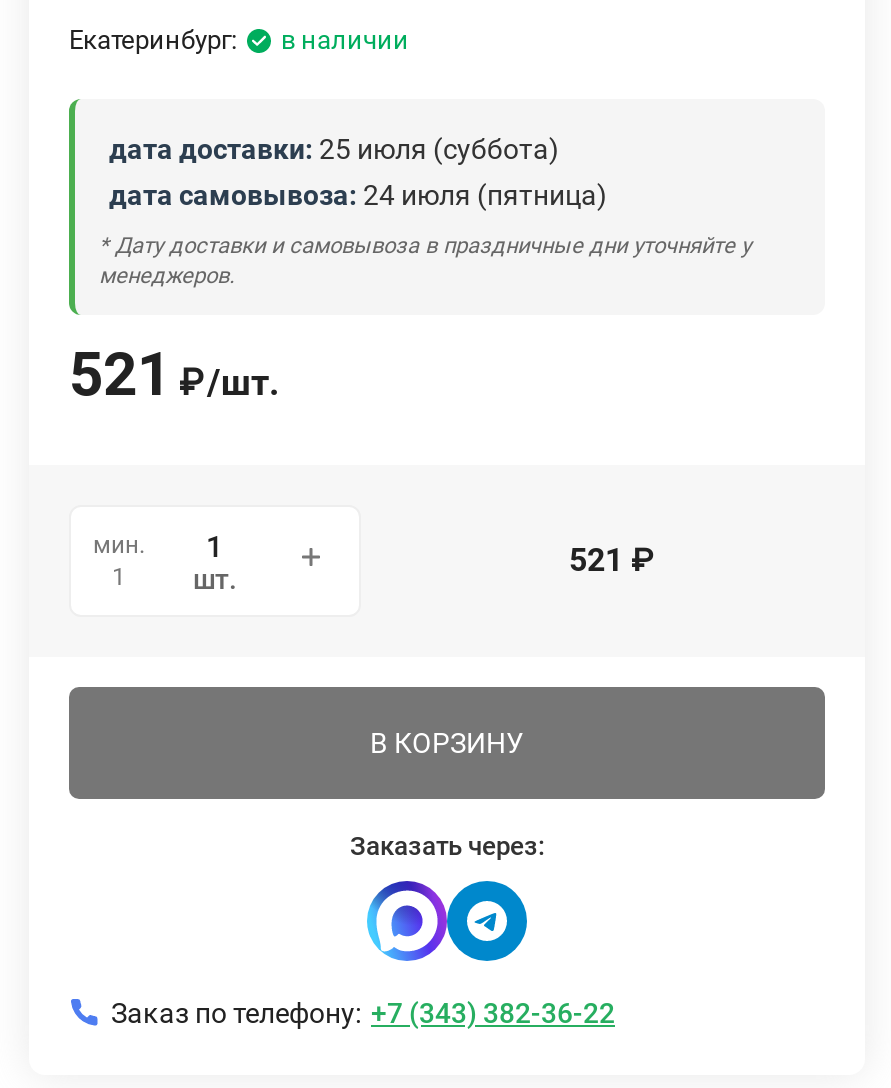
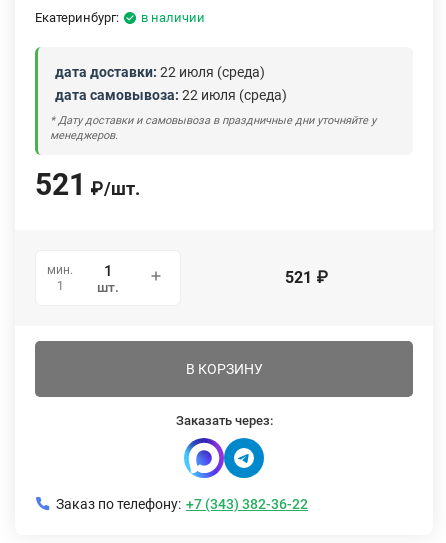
[109,132,559,164] дата доставки: 25 июля (суббота) -> [55,64,265,80] дата доставки: 22 июля (среда)
[109,178,607,210] дата самовывоза: 24 июля (пятница) -> [55,87,287,103] дата самовывоза: 22 июля (среда)

